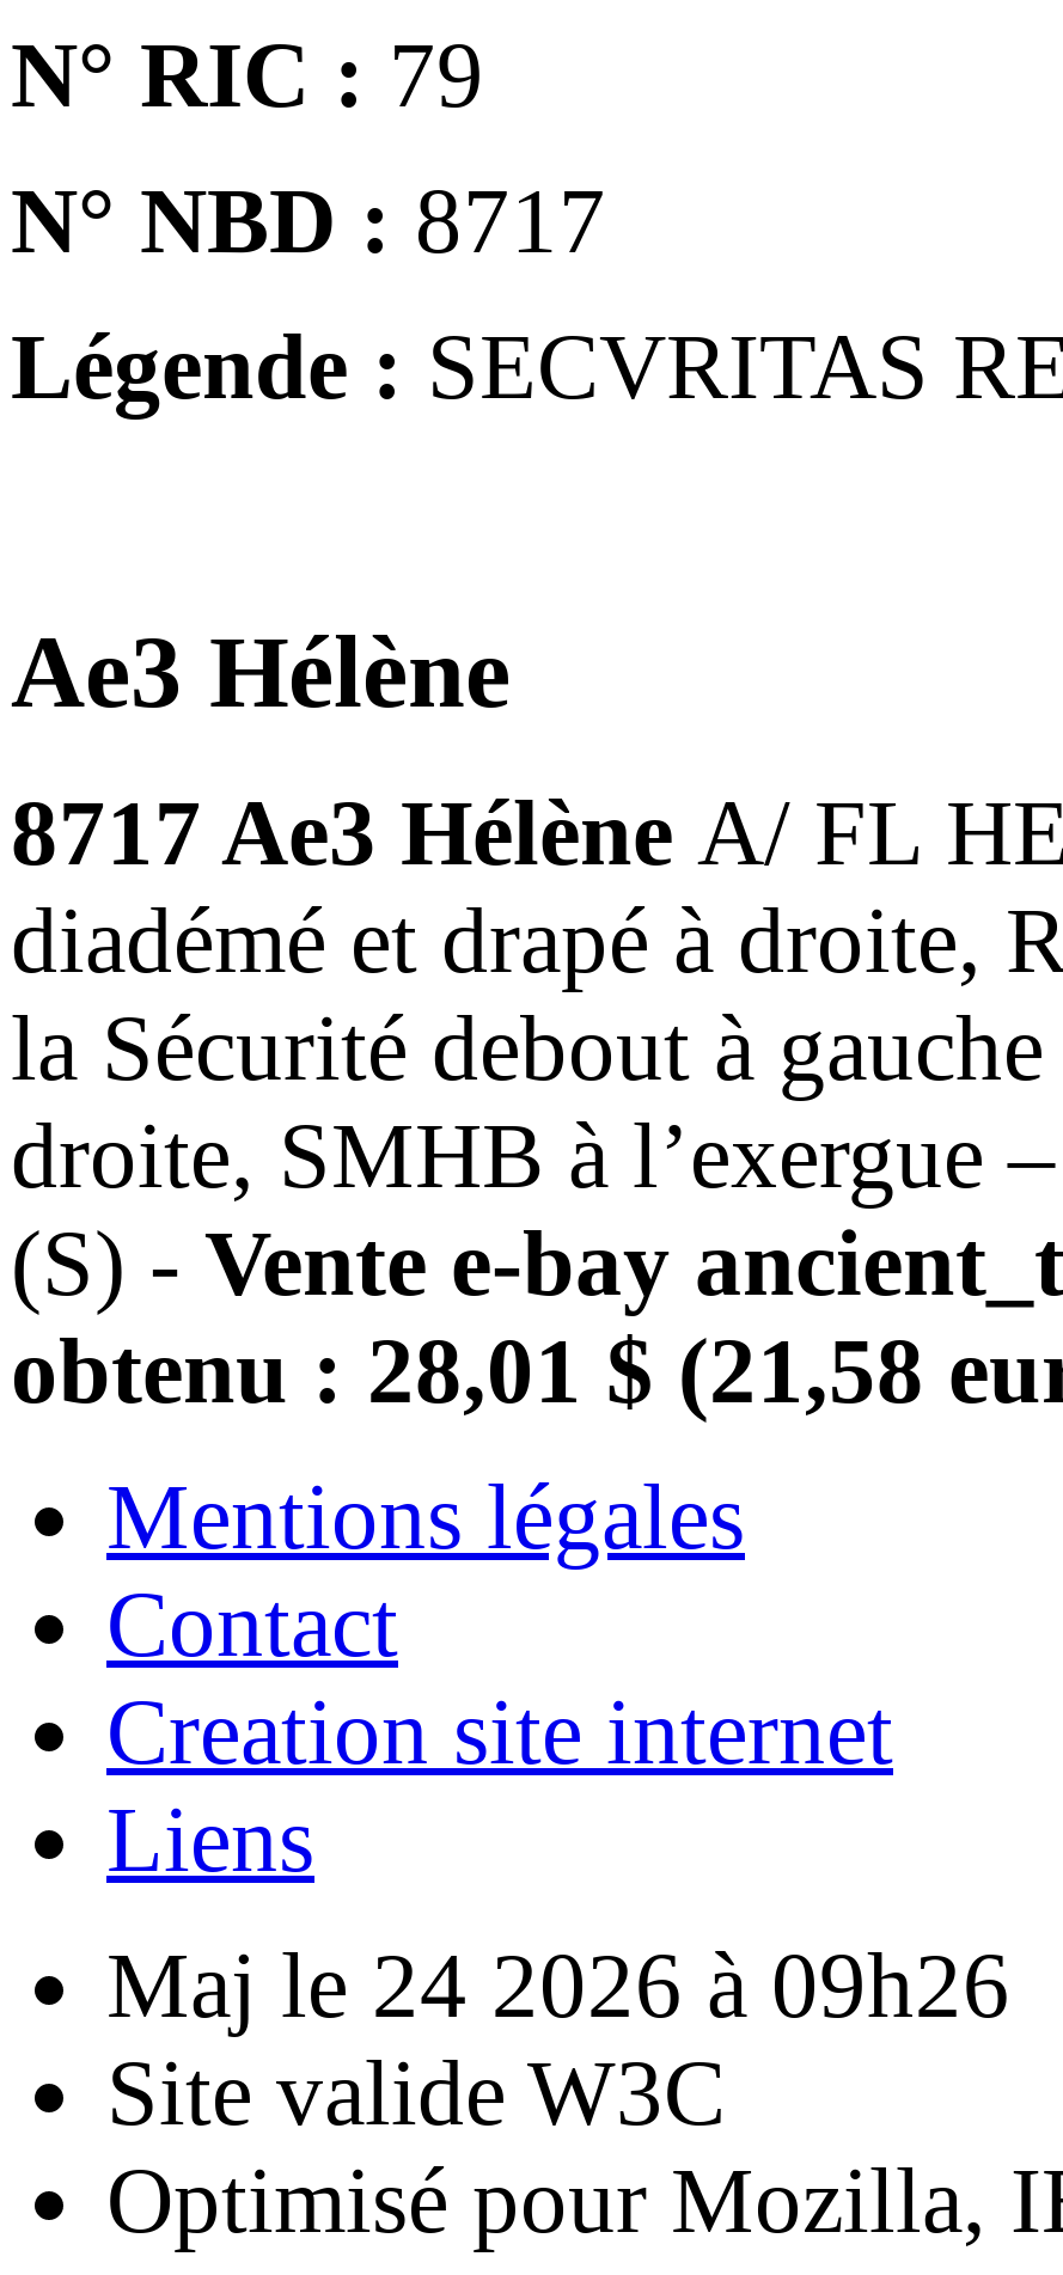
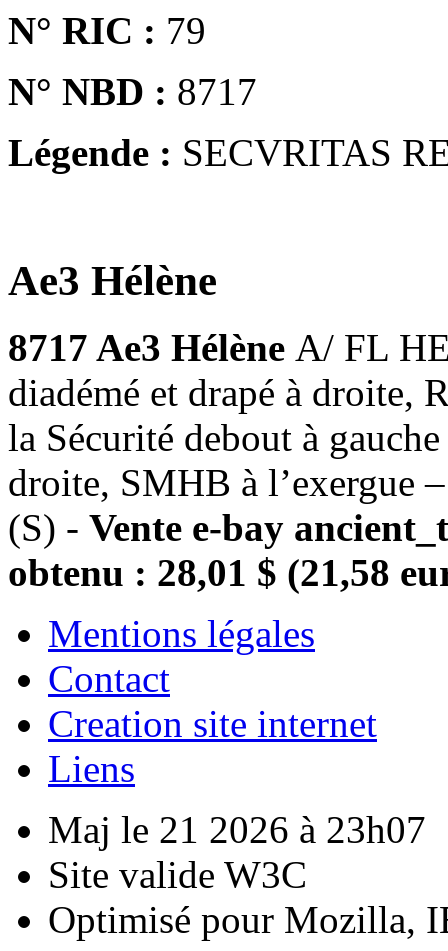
[106,1932,1010,2035] Maj le 24 2026 à 09h26 -> [48,808,426,851] Maj le 21 2026 à 23h07

